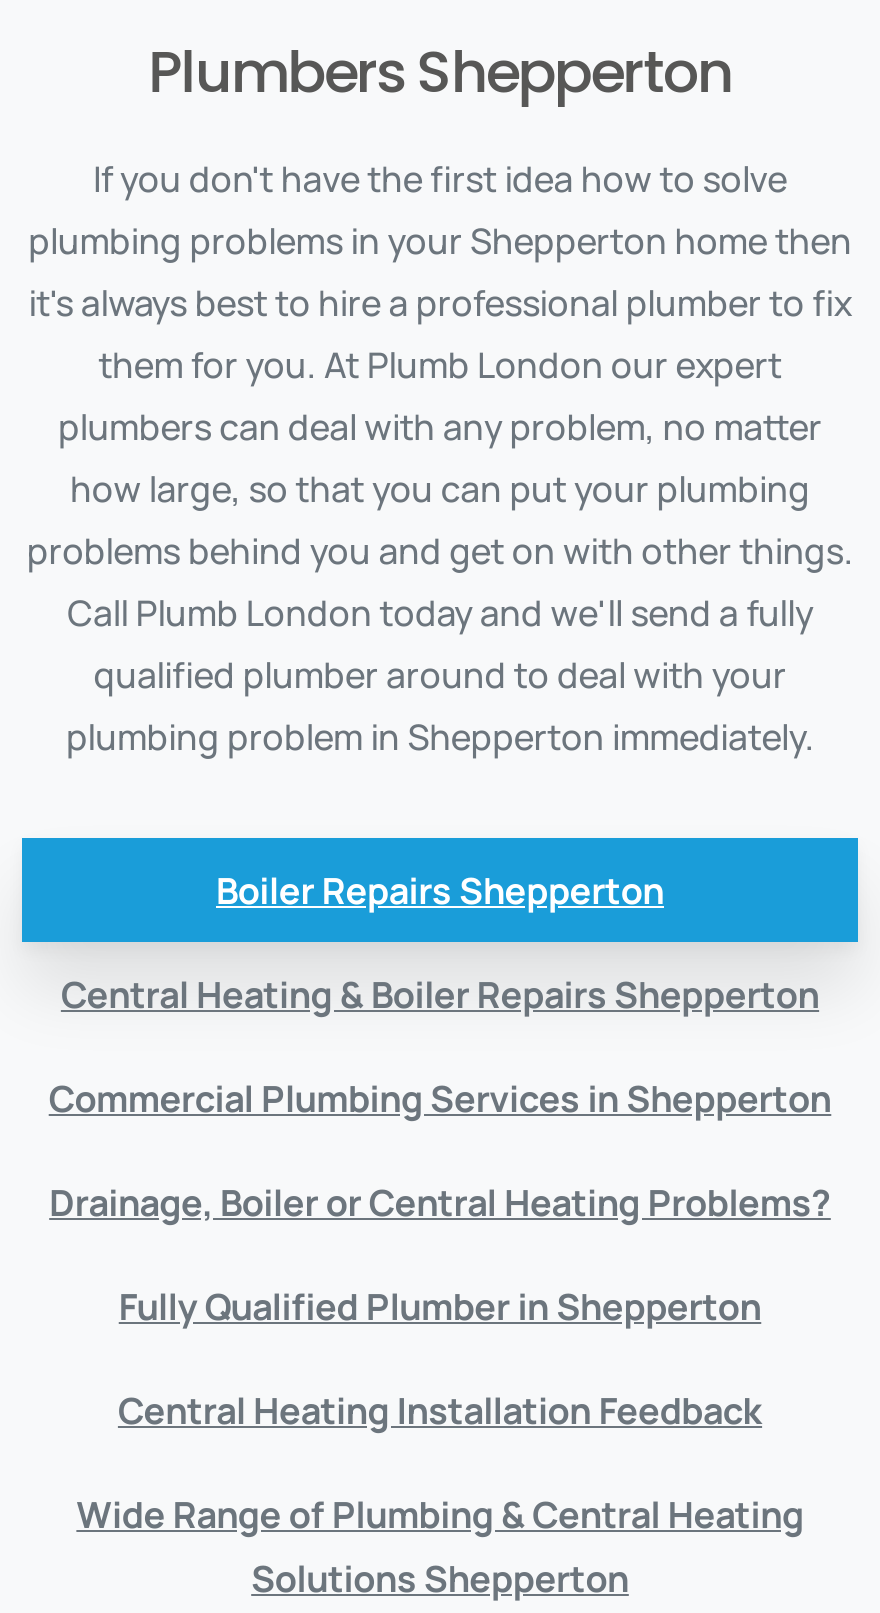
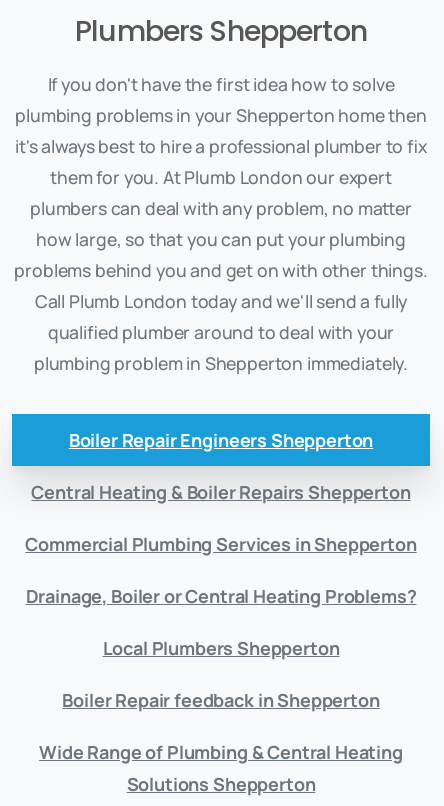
[216,866,664,914] Boiler Repairs Shepperton -> [69,428,373,452] Boiler Repair Engineers Shepperton
[119,1282,761,1330] Fully Qualified Plumber in Shepperton -> [102,636,339,660] Local Plumbers Shepperton
[118,1386,762,1434] Central Heating Installation Feedback -> [62,688,380,712] Boiler Repair feedback in Shepperton

